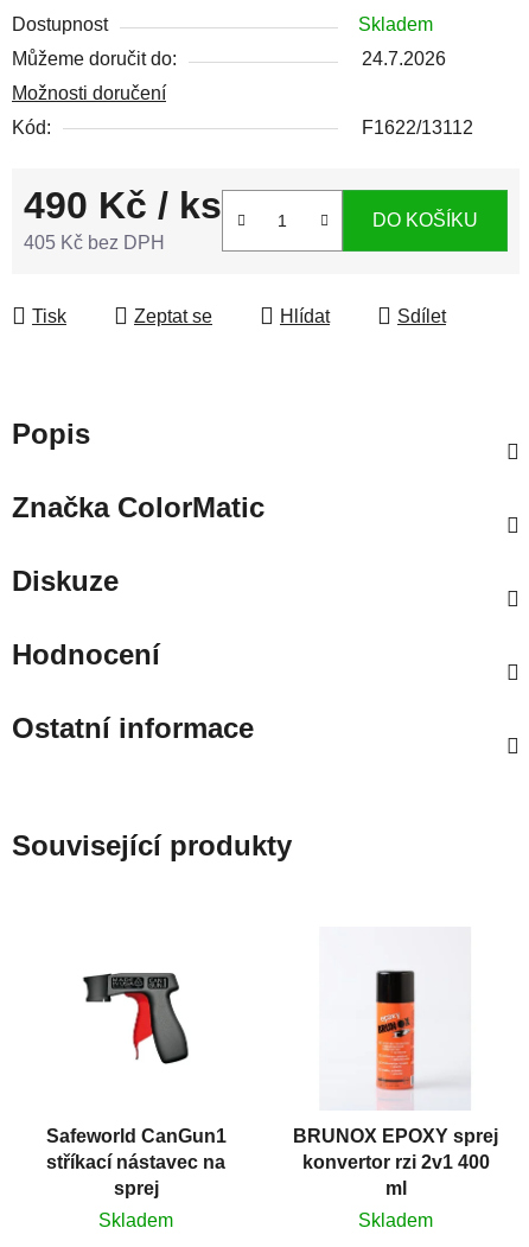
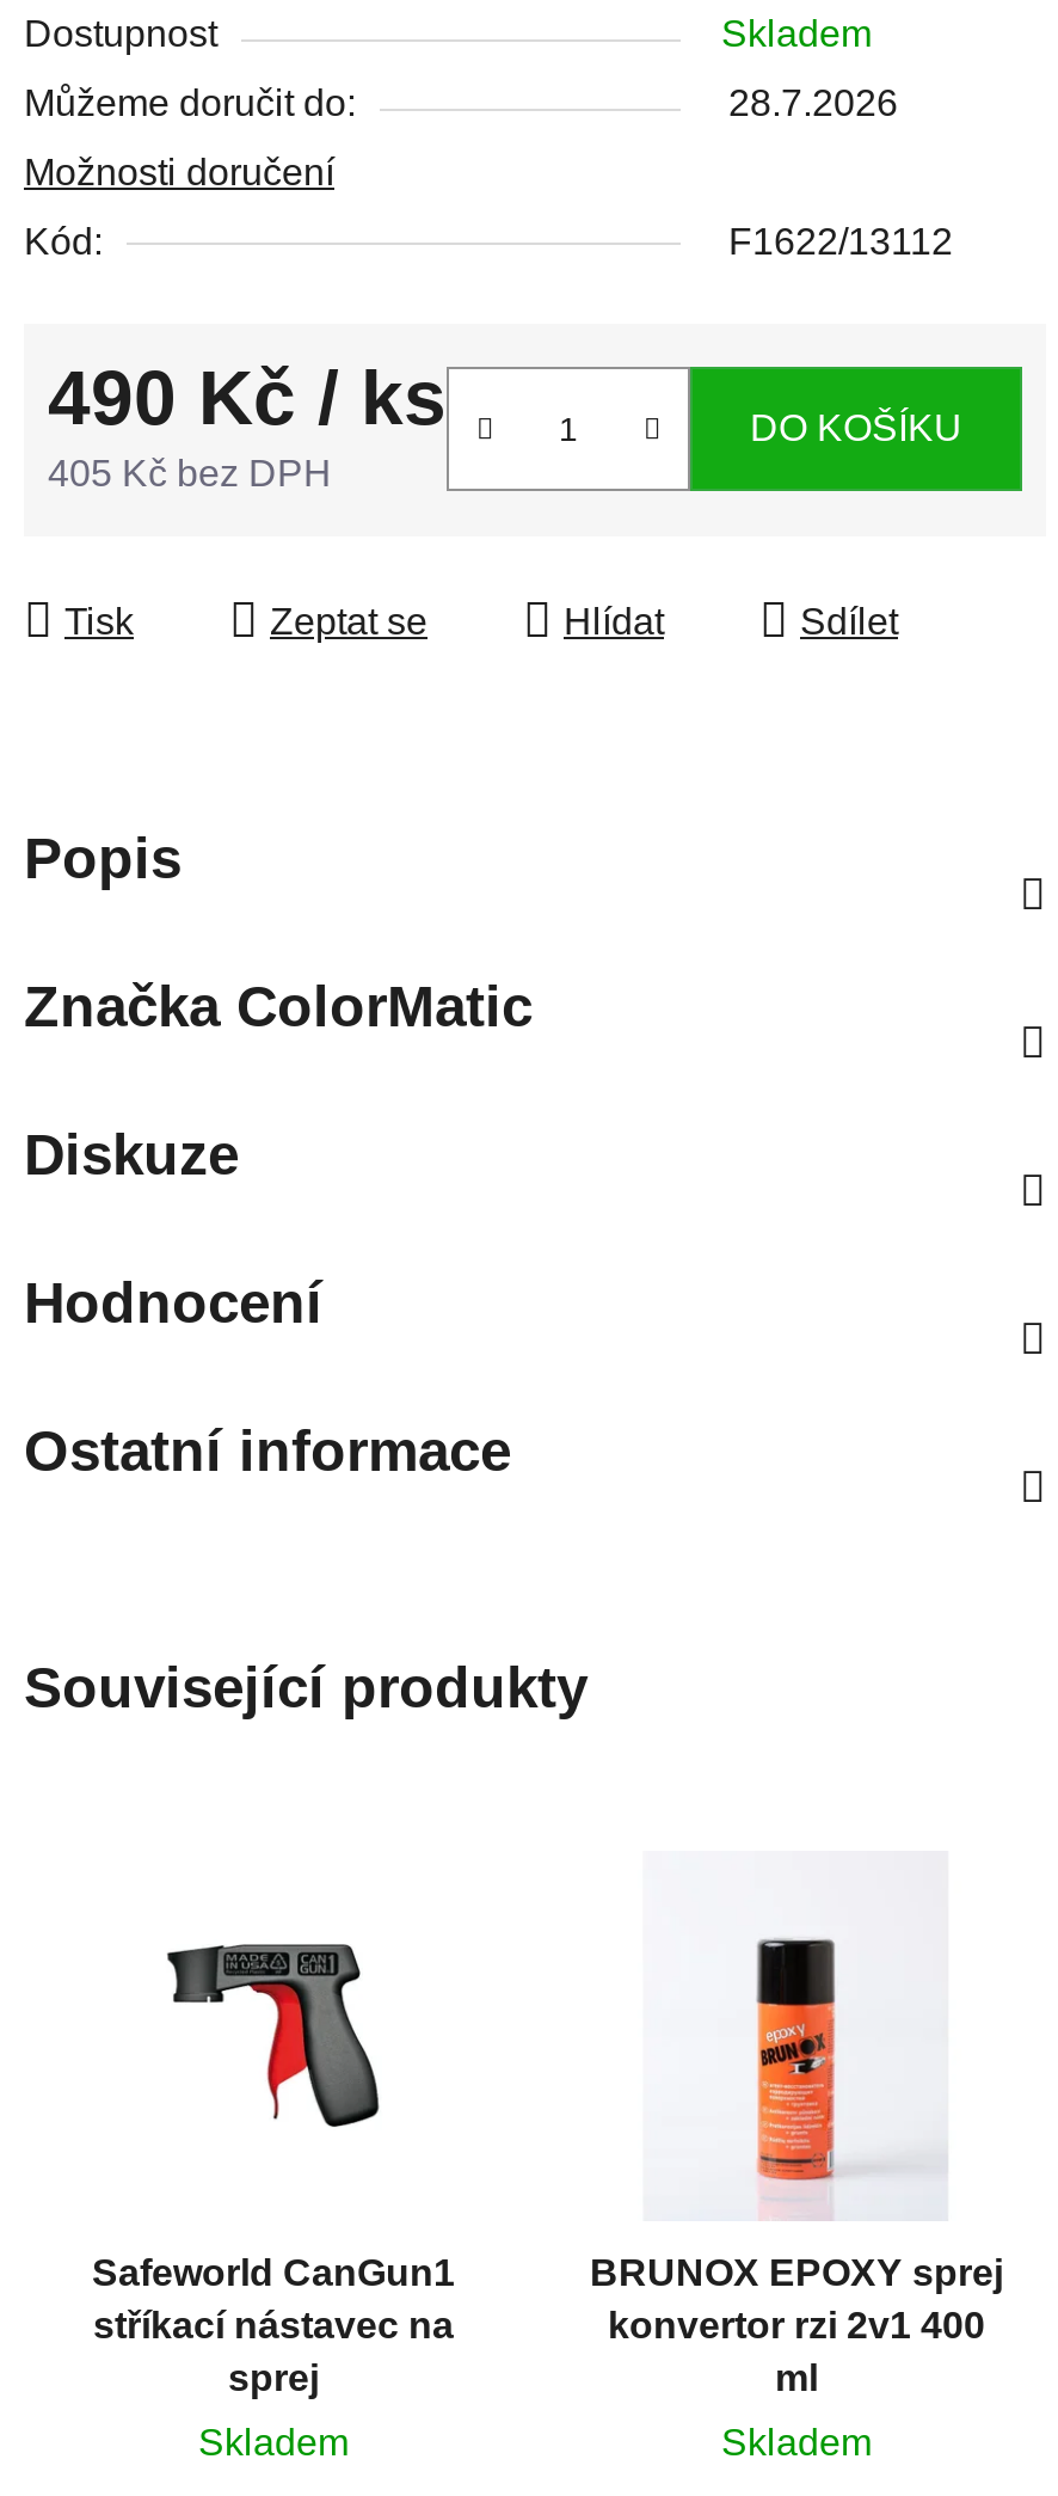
[362,48,446,68] 24.7.2026 -> [728,81,898,122] 28.7.2026

